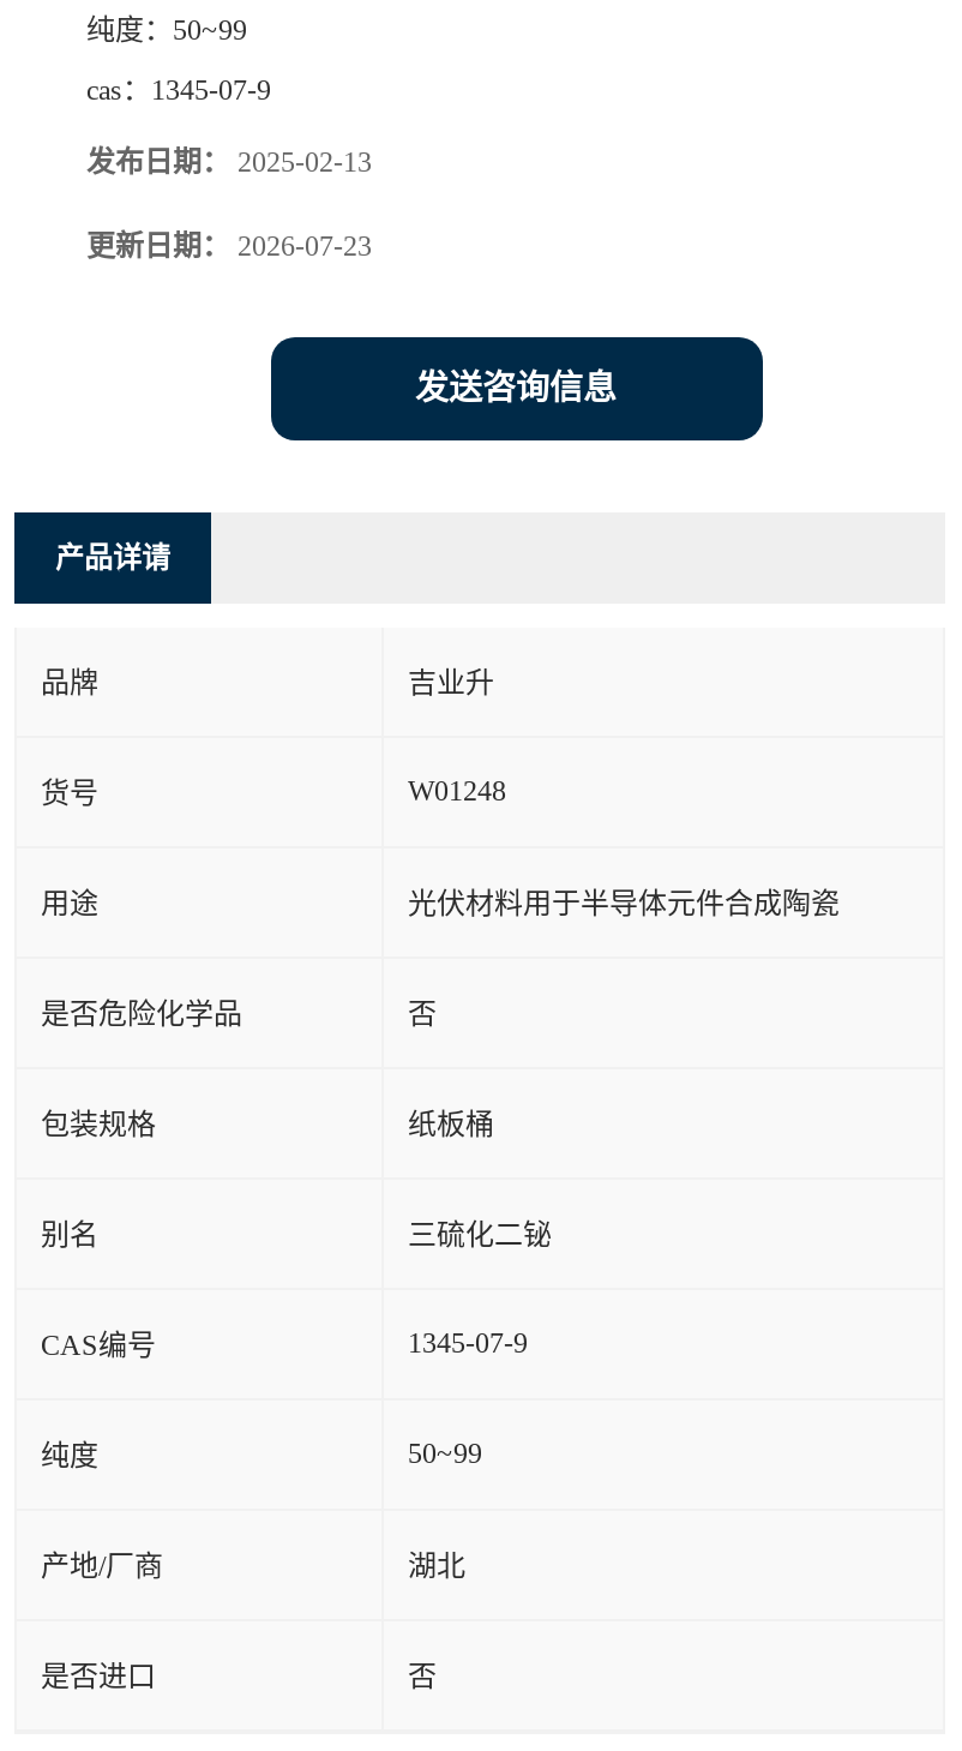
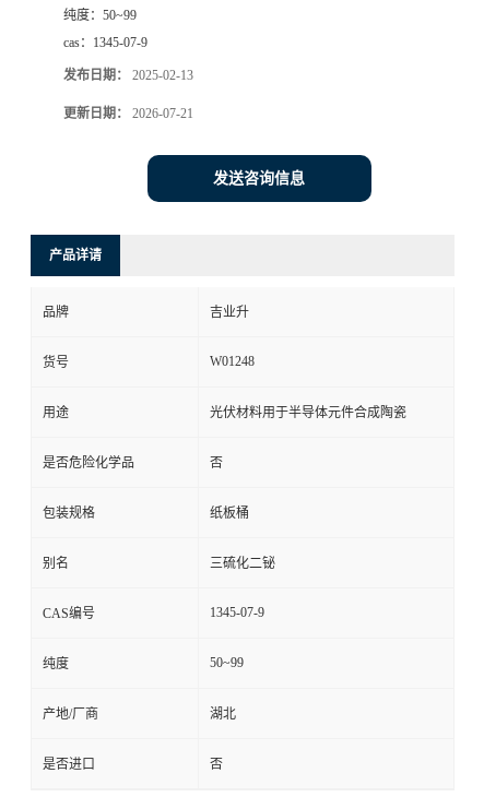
[86,230,372,264] 更新日期：2026-07-23 -> [63,106,193,122] 更新日期：2026-07-21

